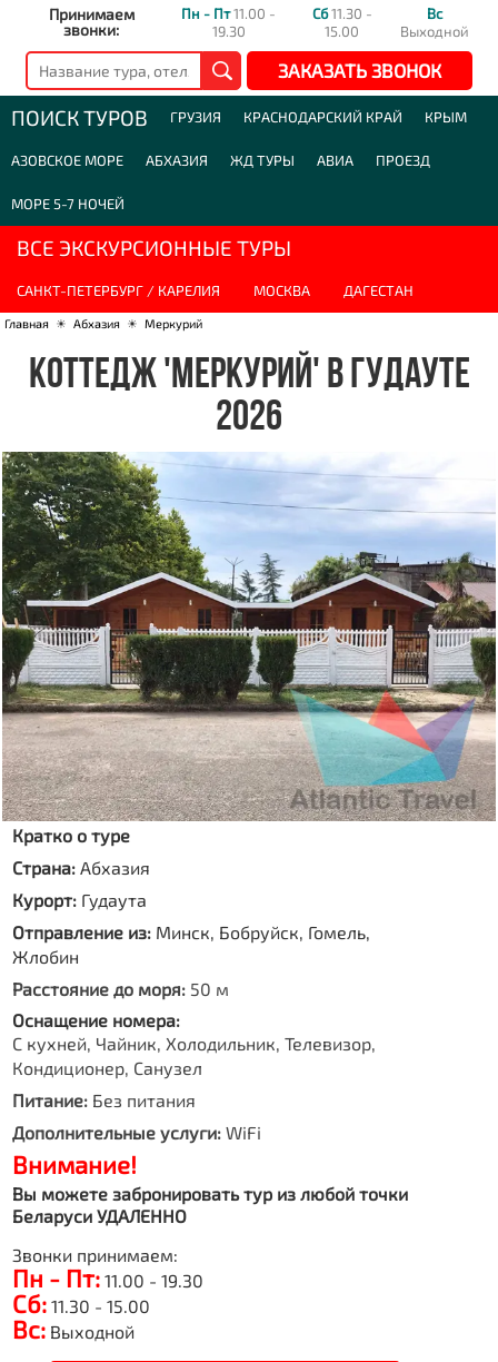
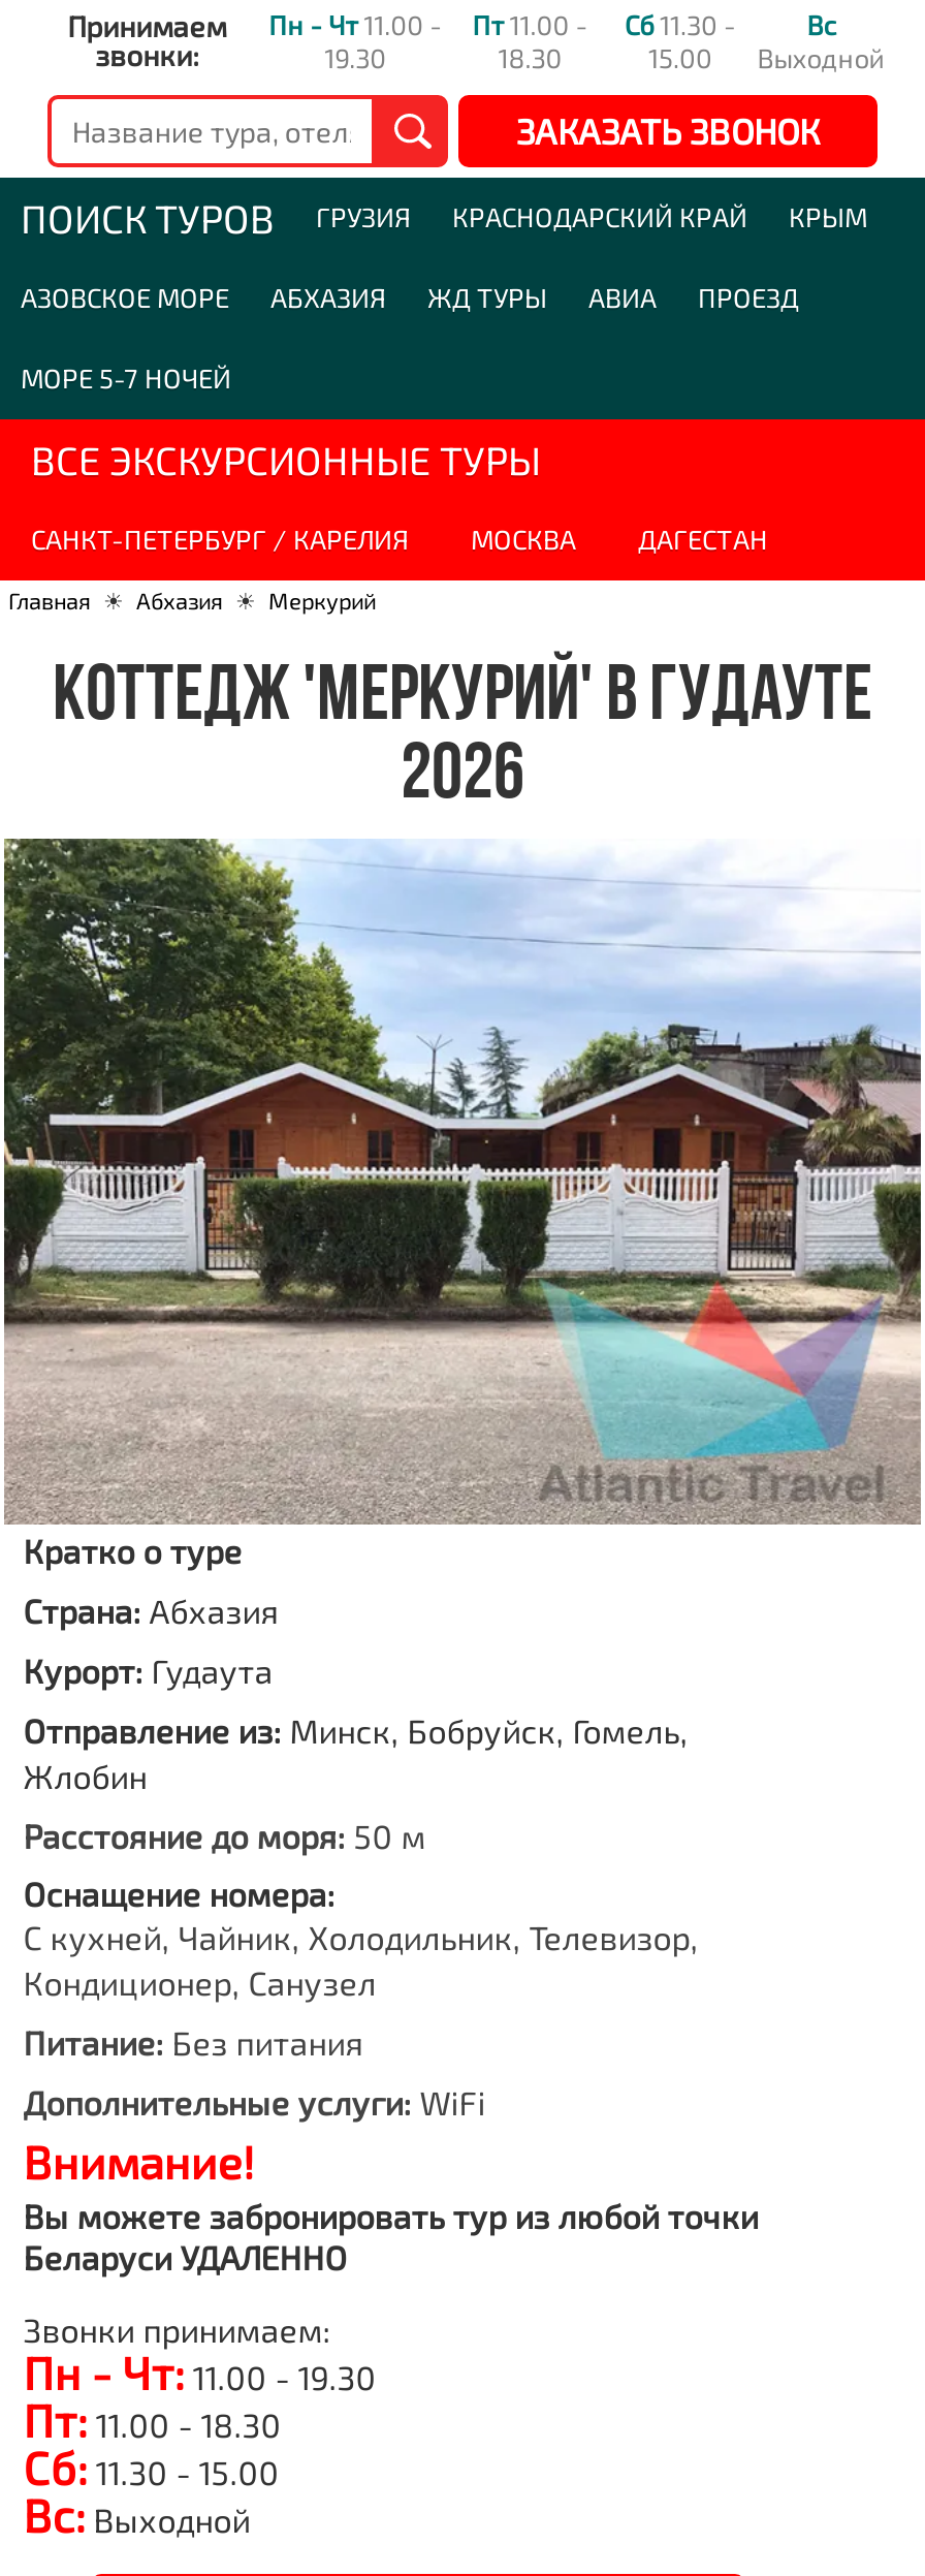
[181,4,276,22] Пн - Пт11.00 - -> [269,8,442,41] Пн - Чт11.00 -
none -> [472,8,588,74] Пт11.00 - | 18.30
[12,1264,204,1292] Пн - Пт:11.00 - 19.30 -> [23,2346,376,2447] Пн - Чт: 11.00 - 19.30 | Пт: 11.00 - 18.30

